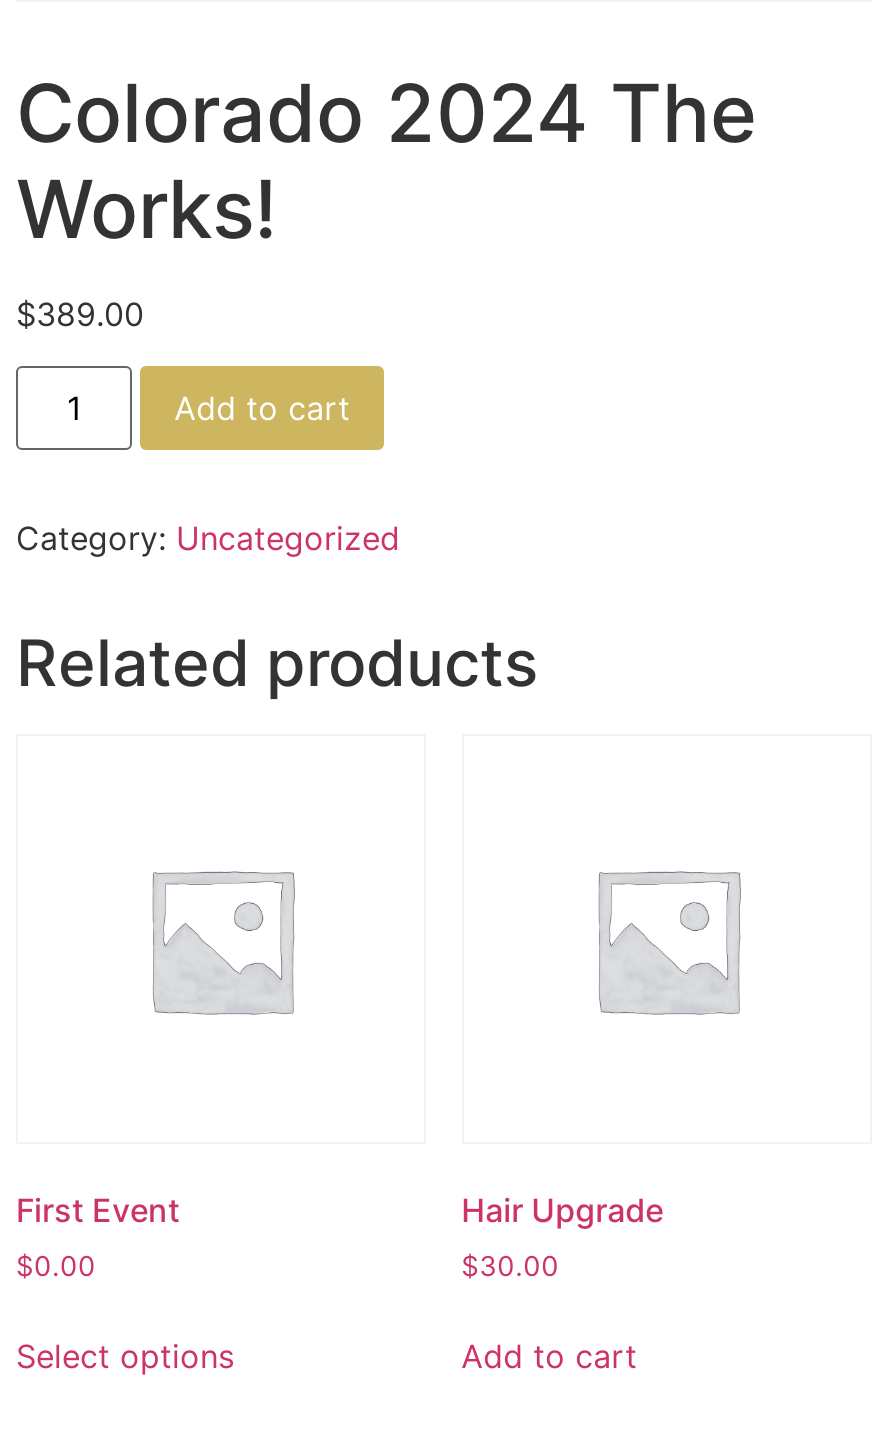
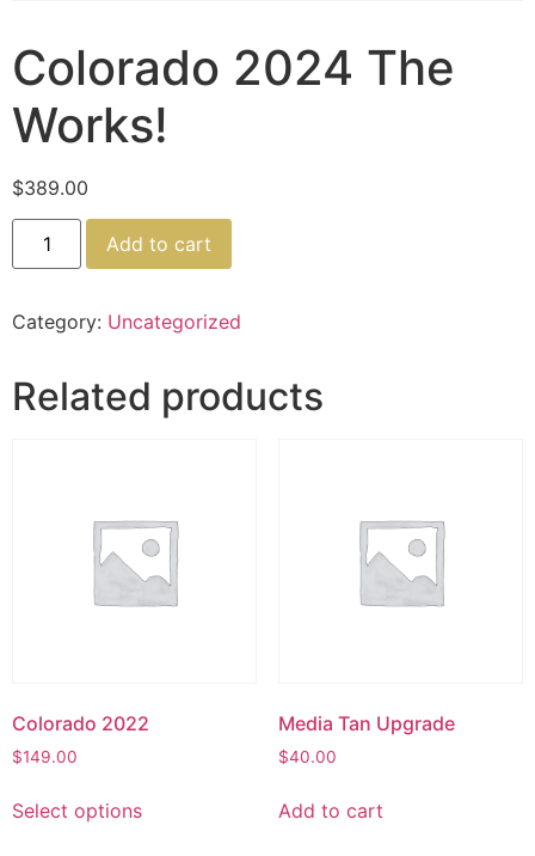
[16,1191,180,1231] First Event -> [12,712,149,736] Colorado 2022
[461,1191,663,1231] Hair Upgrade -> [278,712,455,736] Media Tan Upgrade
[16,1251,96,1283] $0.00 -> [12,748,78,767] $149.00
[461,1251,559,1283] $30.00 -> [278,748,336,767] $40.00

